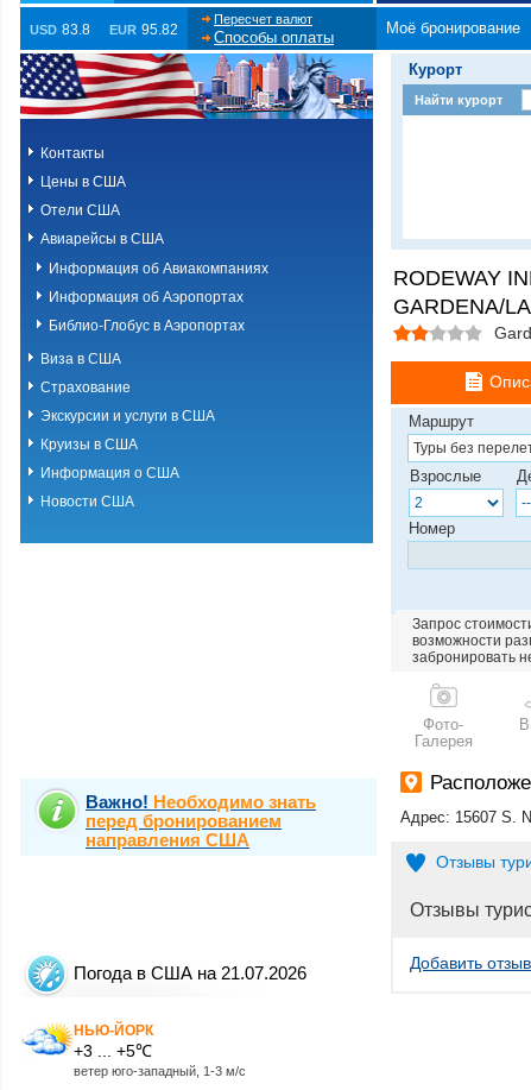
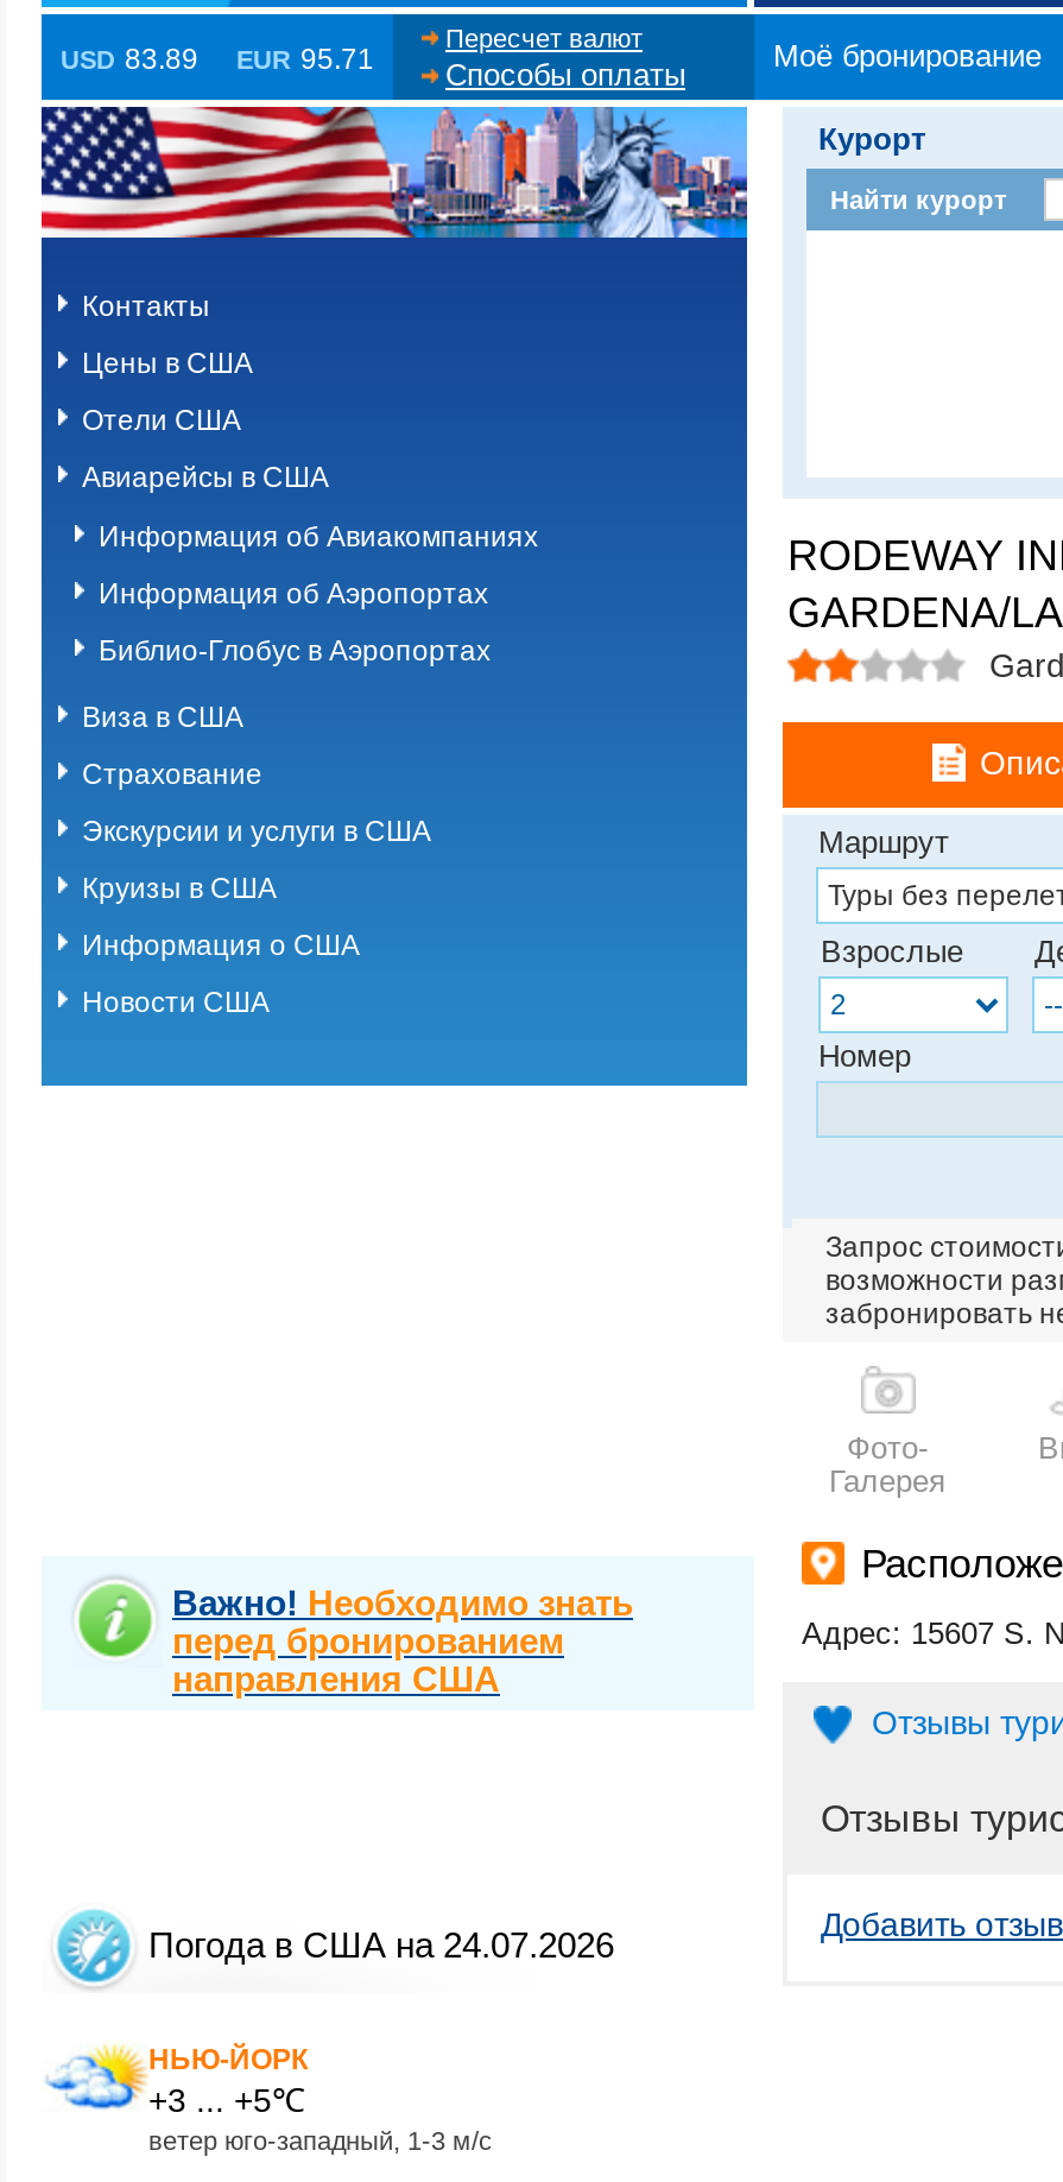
[30,21,90,38] USD 83.8 -> [61,43,198,76] USD 83.89
[109,21,178,38] EUR 95.82 -> [236,43,374,76] EUR 95.71
[74,963,306,983] Погода в США на 21.07.2026 -> [148,1924,614,1965] Погода в США на 24.07.2026

